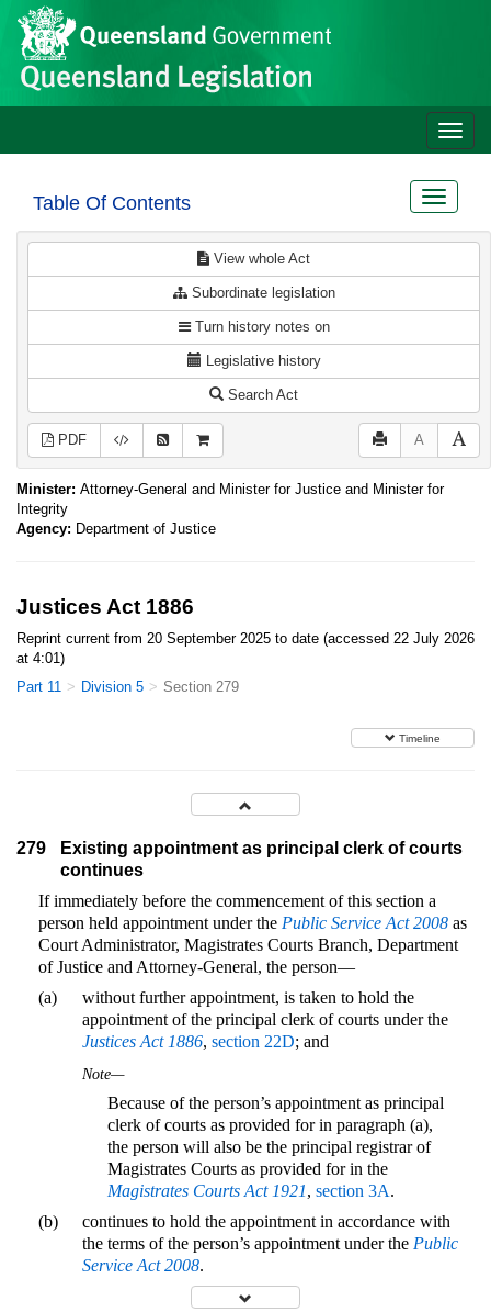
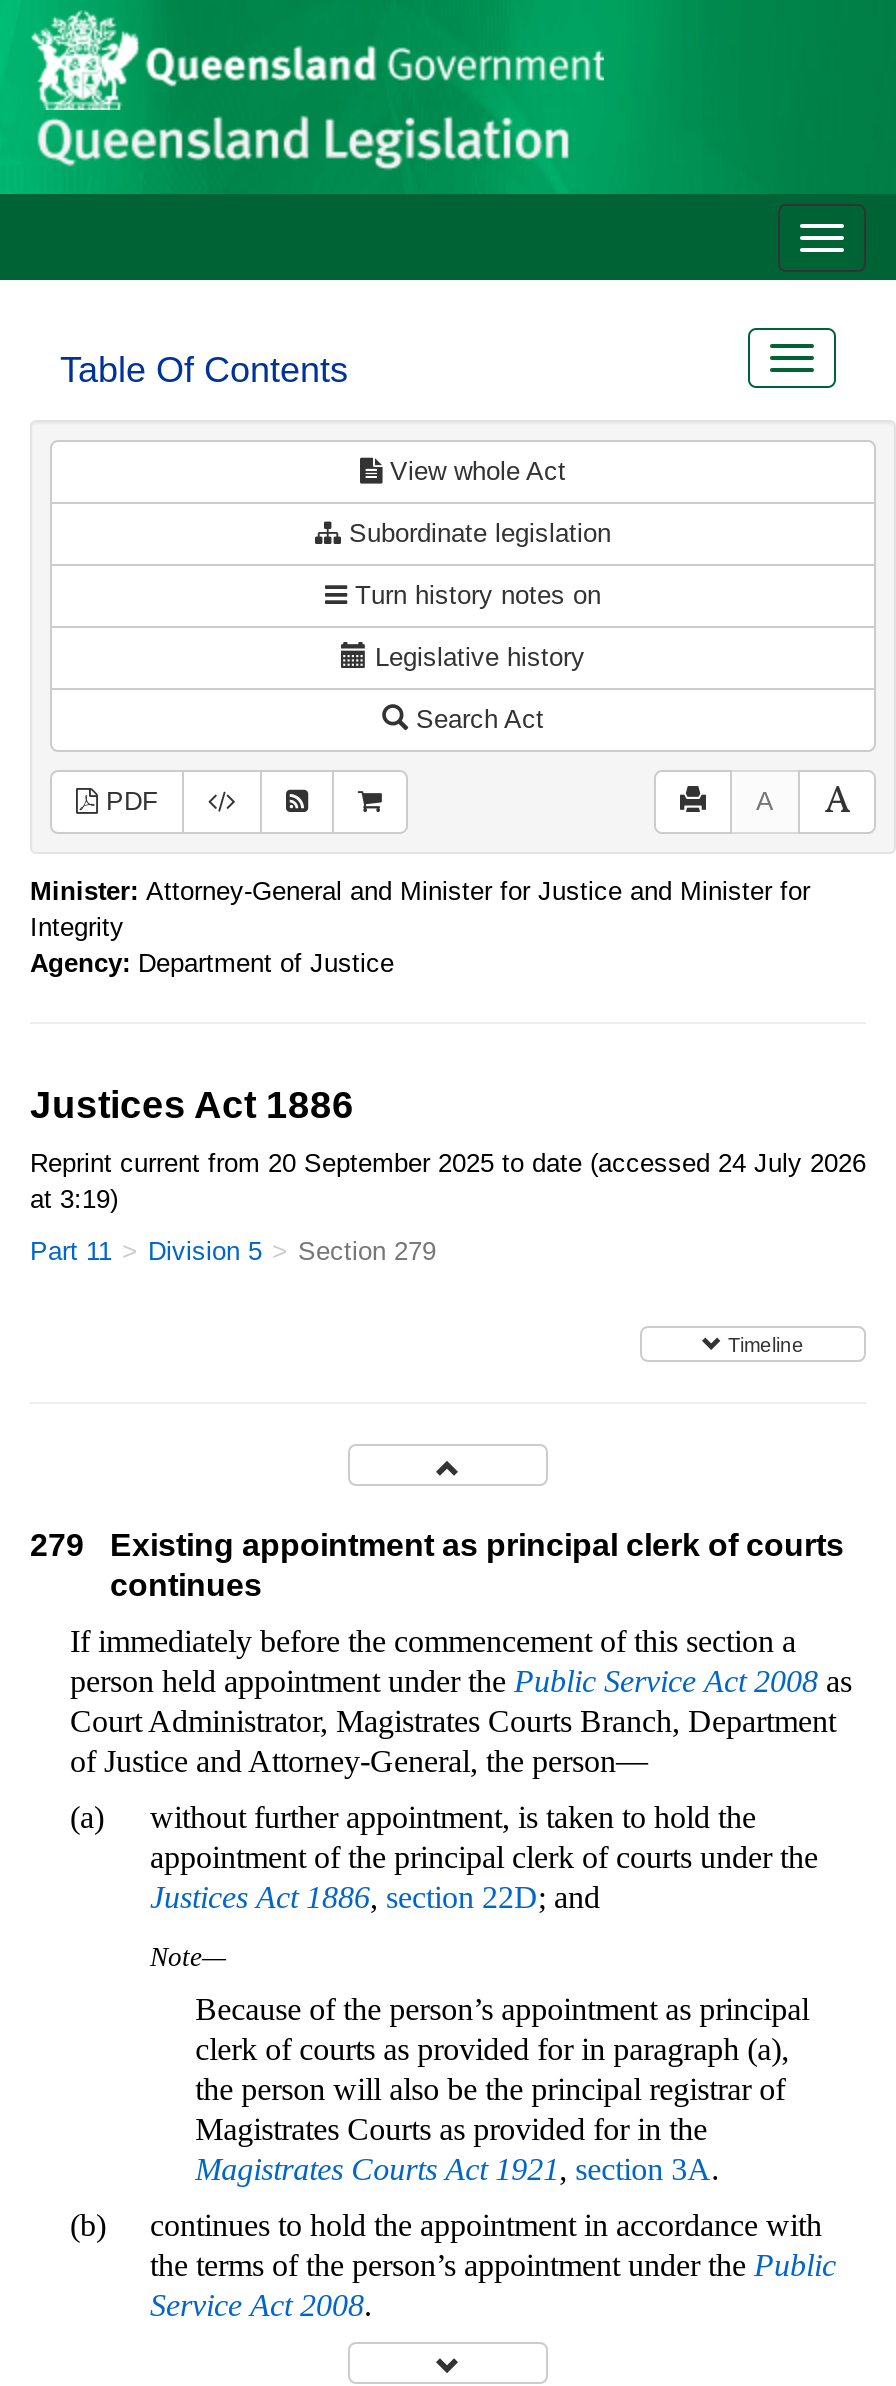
[16,630,475,647] Reprint current from 20 September 2025 to date (accessed 22 July 2026 -> [30,1148,866,1178] Reprint current from 20 September 2025 to date (accessed 24 July 2026
[16,650,65,666] at 4:01) -> [30,1184,118,1214] at 3:19)

